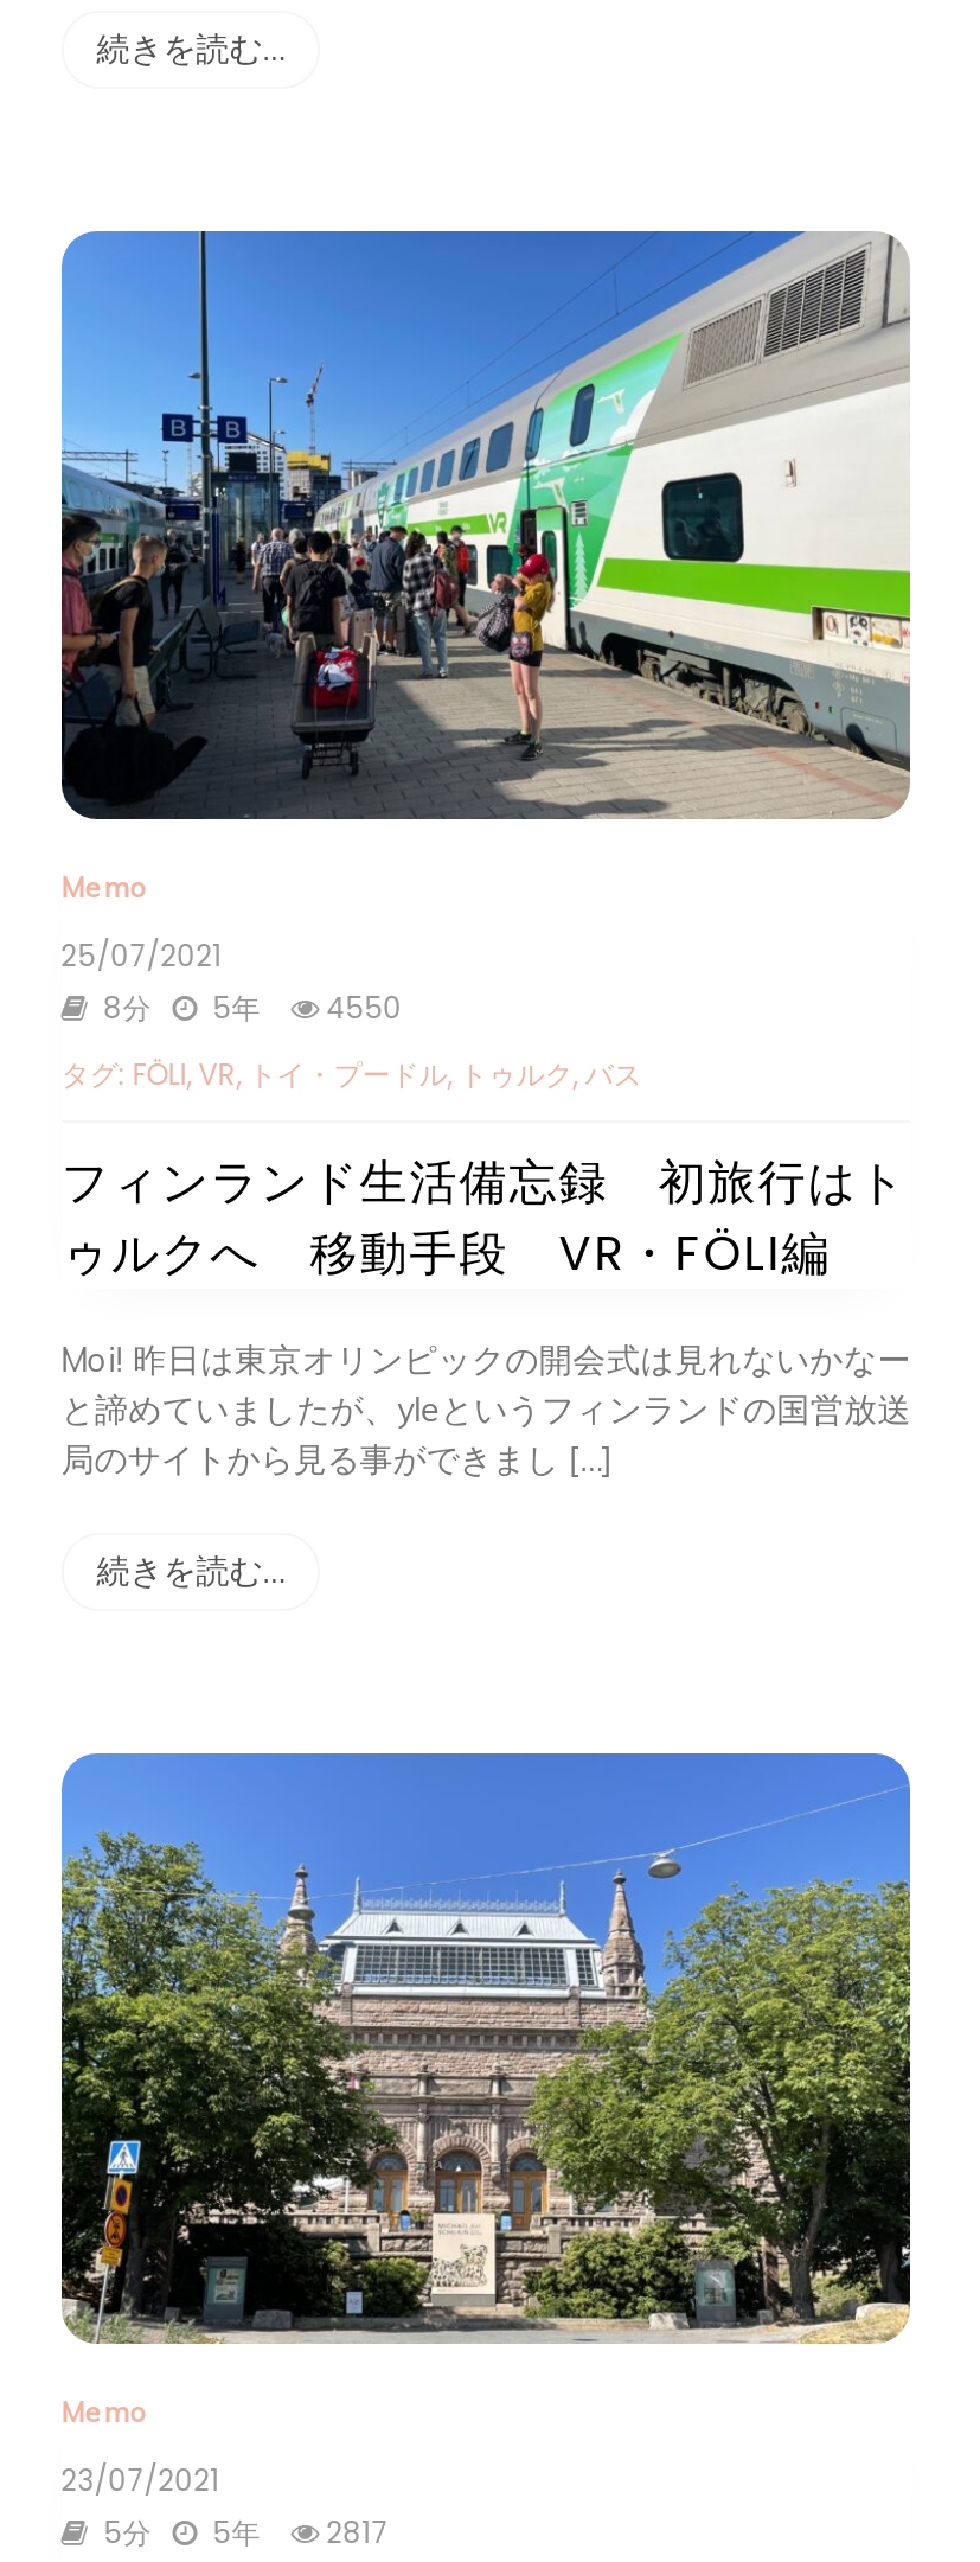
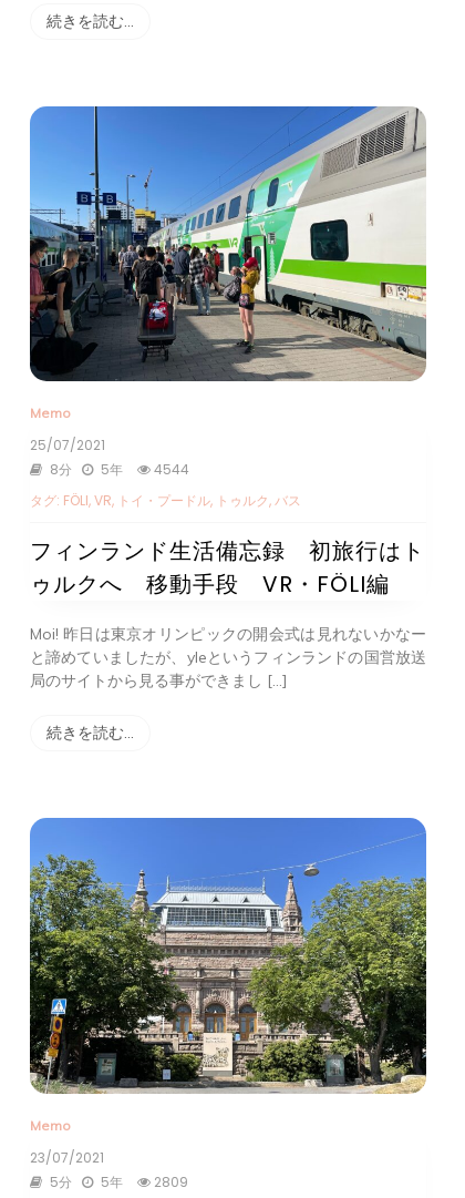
[97,989,402,1029] 8分 5年 4550 -> [46,460,189,479] 8分 5年 4544
[97,2511,388,2552] 5分 5年 2817 -> [46,1172,188,1191] 5分 5年 2809

